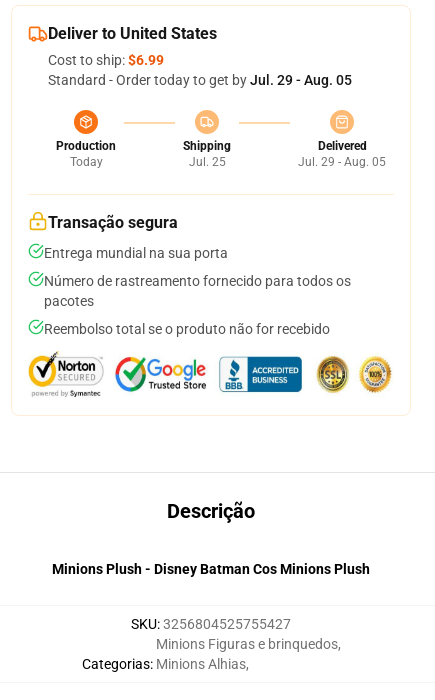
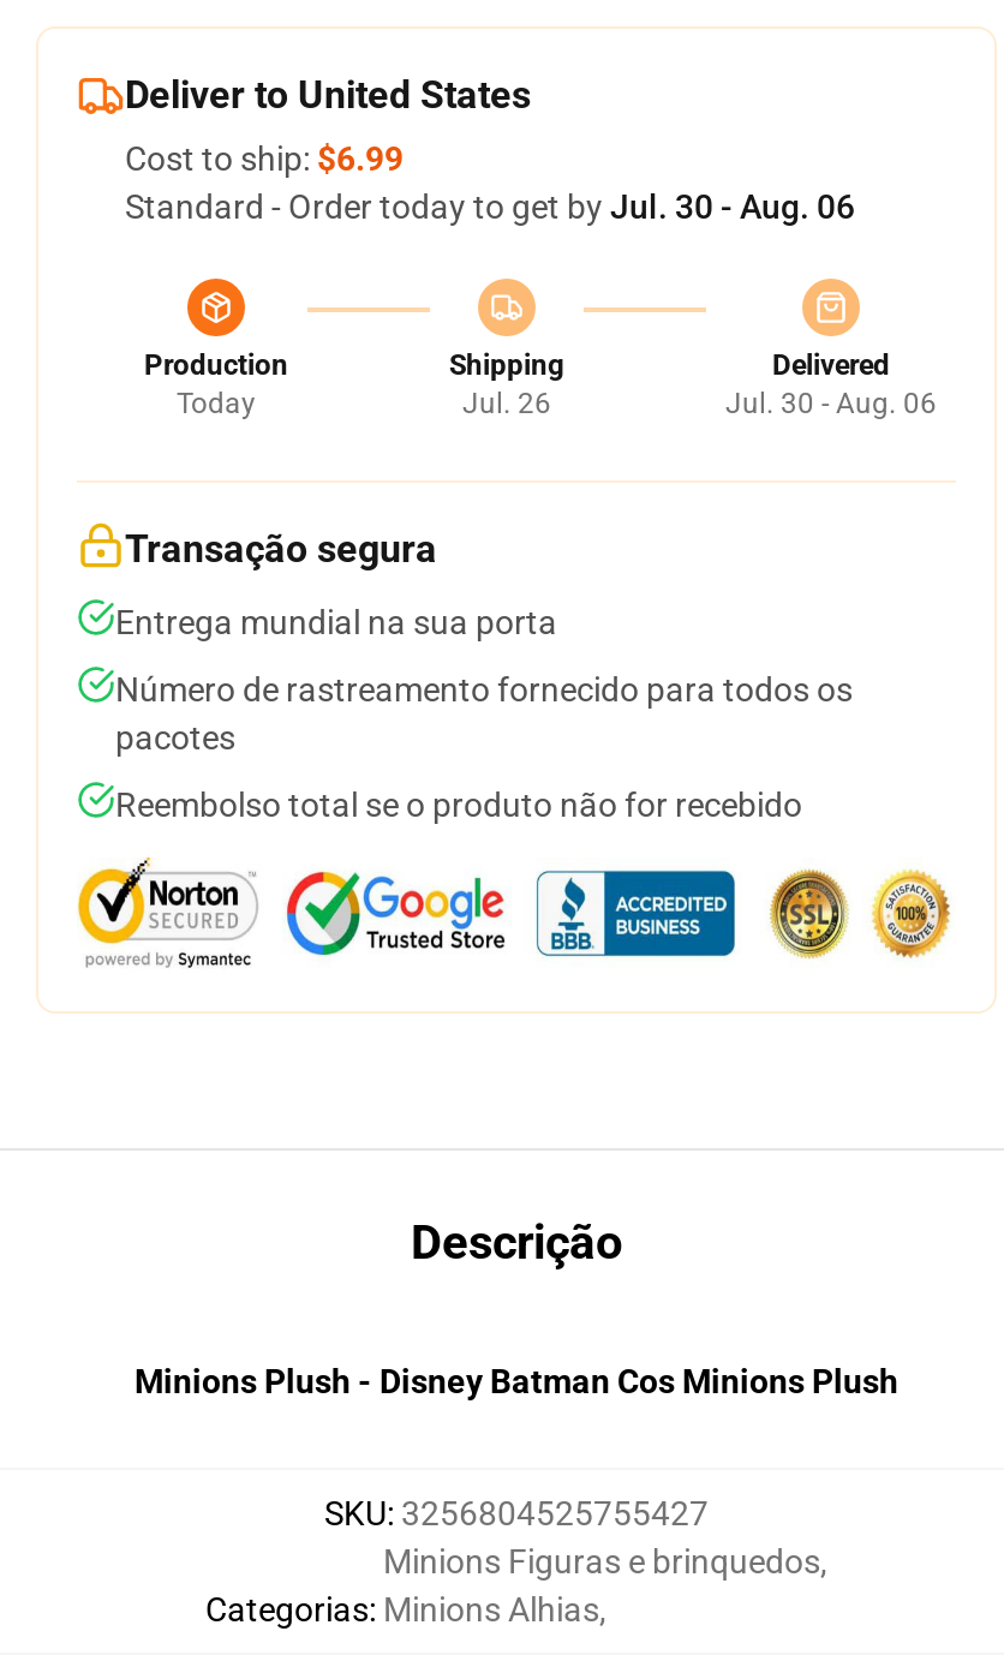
[48,72,352,88] Standard - Order today to get by Jul. 29 - Aug. 05 -> [125,187,855,226] Standard - Order today to get by Jul. 30 - Aug. 06
[188,155,225,169] Jul. 25 -> [462,387,551,420] Jul. 26
[298,155,386,169] Jul. 29 - Aug. 05 -> [725,387,937,420] Jul. 30 - Aug. 06

